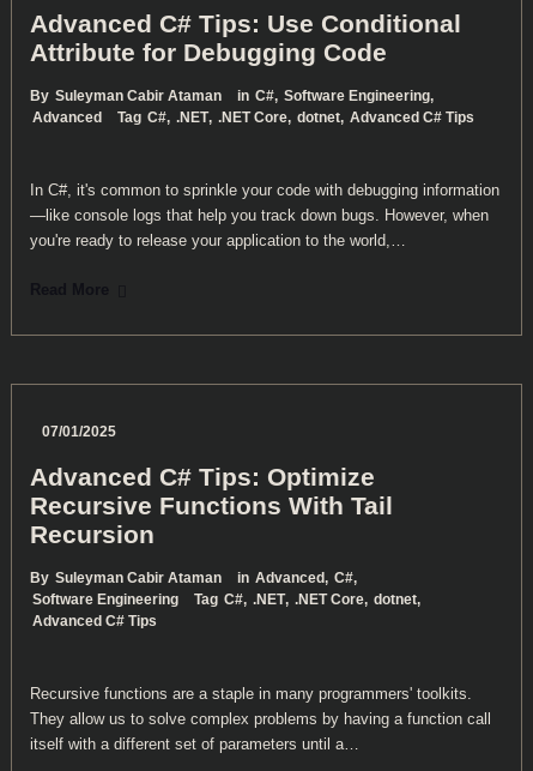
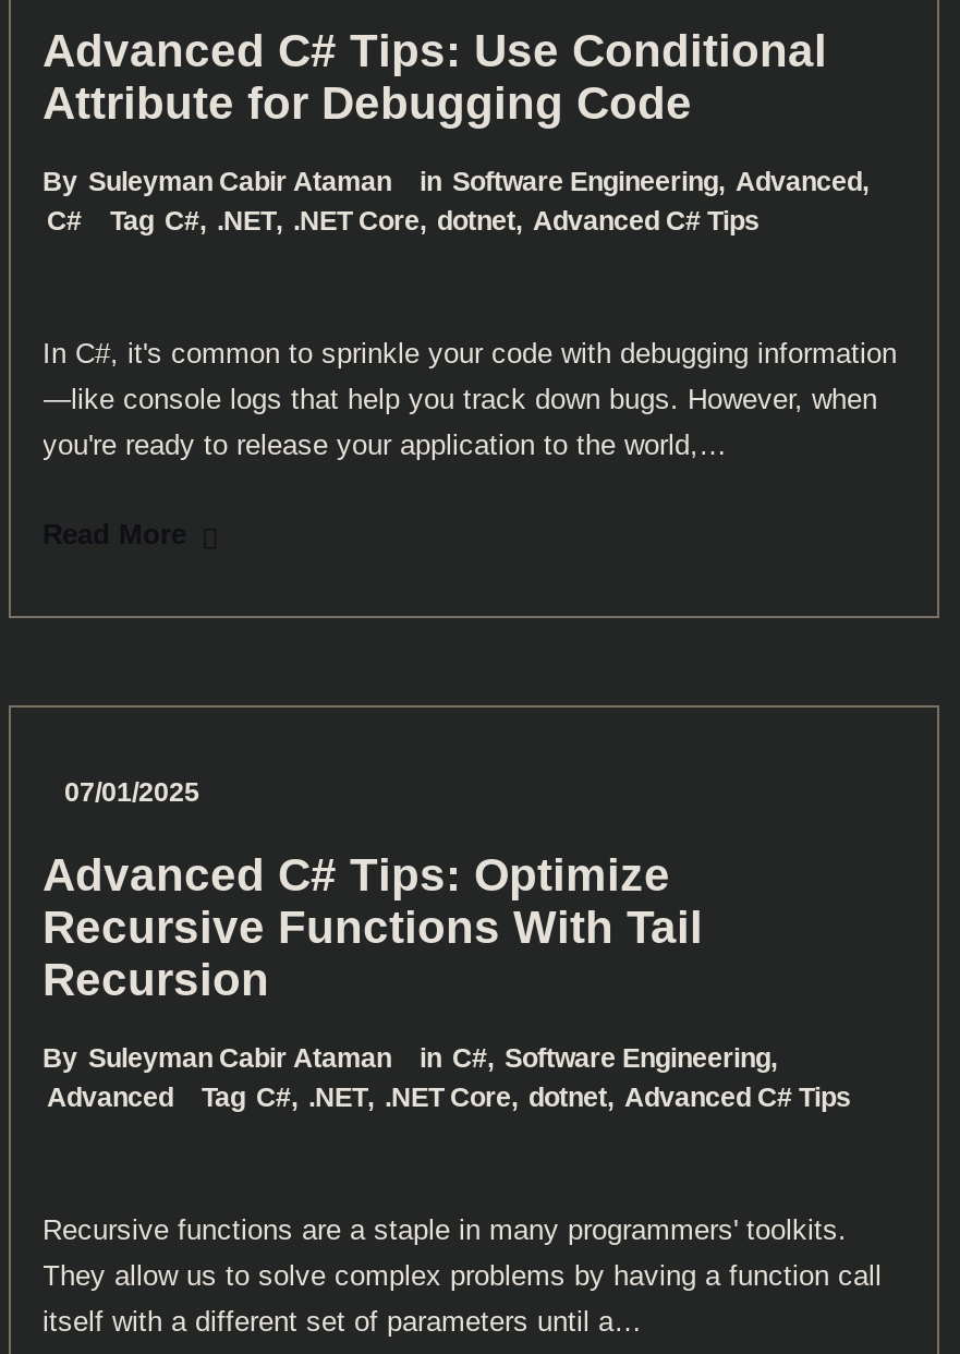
moved [32,88,433,126] -> [47,1044,777,1114]: in C#, Software Engineering, | Advanced
none -> [47,167,868,237] in Software Engineering, Advanced, | C#
[32,570,420,630] in Advanced, C#, | Software Engineering | Tag C#, .NET, .NET Core, dotnet, | Advanced C# Tips -> [202,1083,851,1114] Tag C#, .NET, .NET Core, dotnet, Advanced C# Tips

